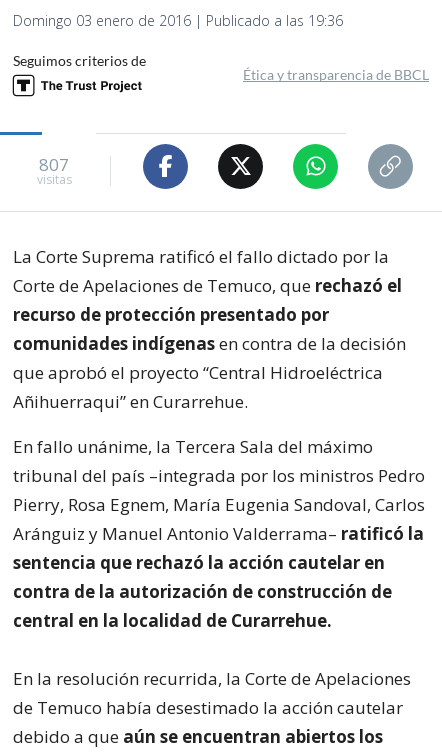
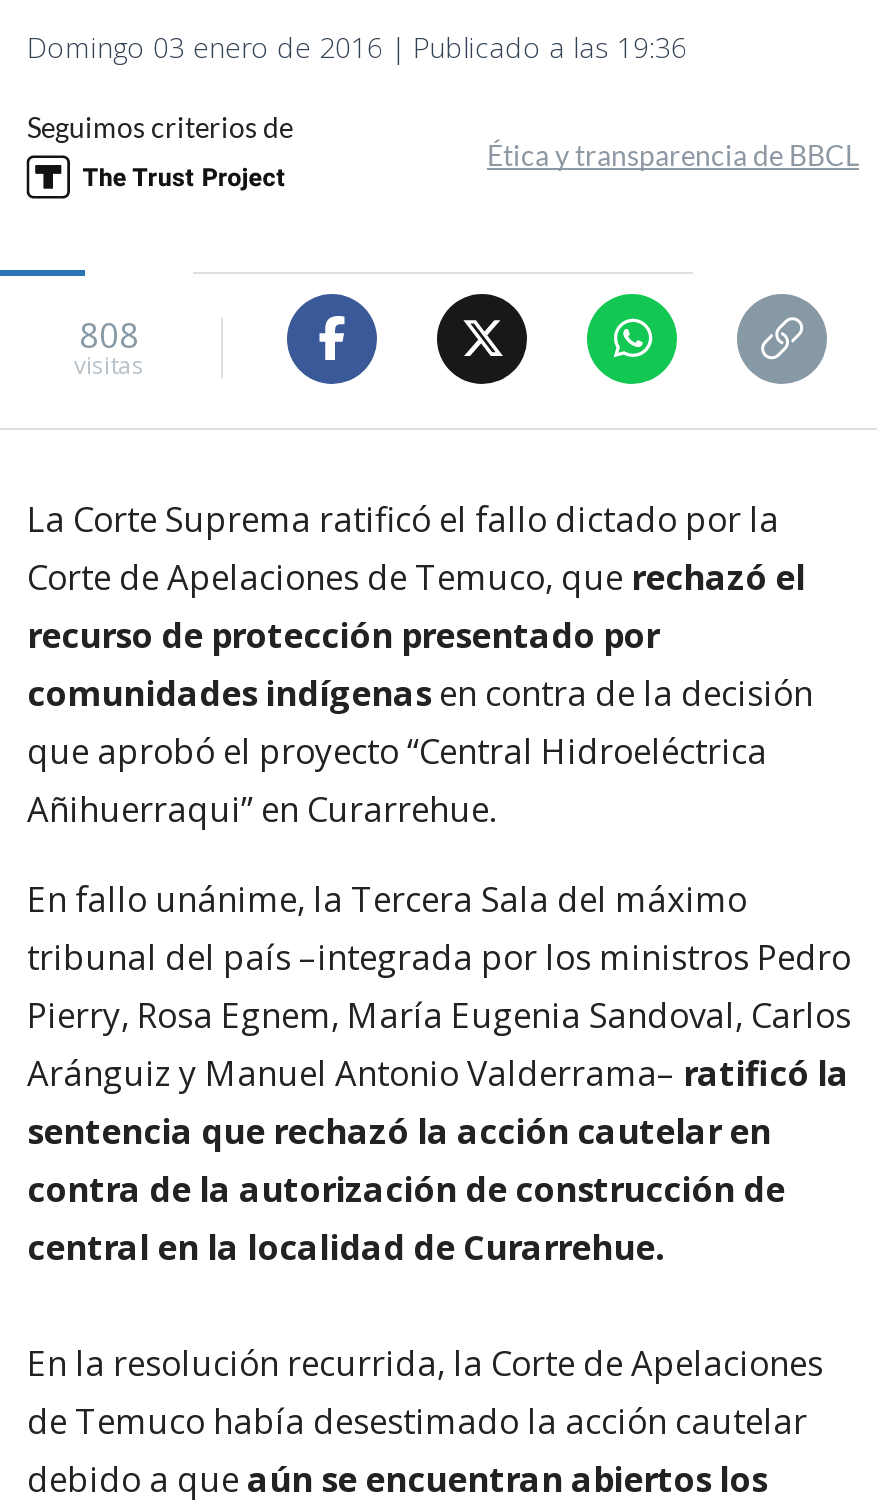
[39,153,69,176] 807 -> [79,313,139,359] 808

